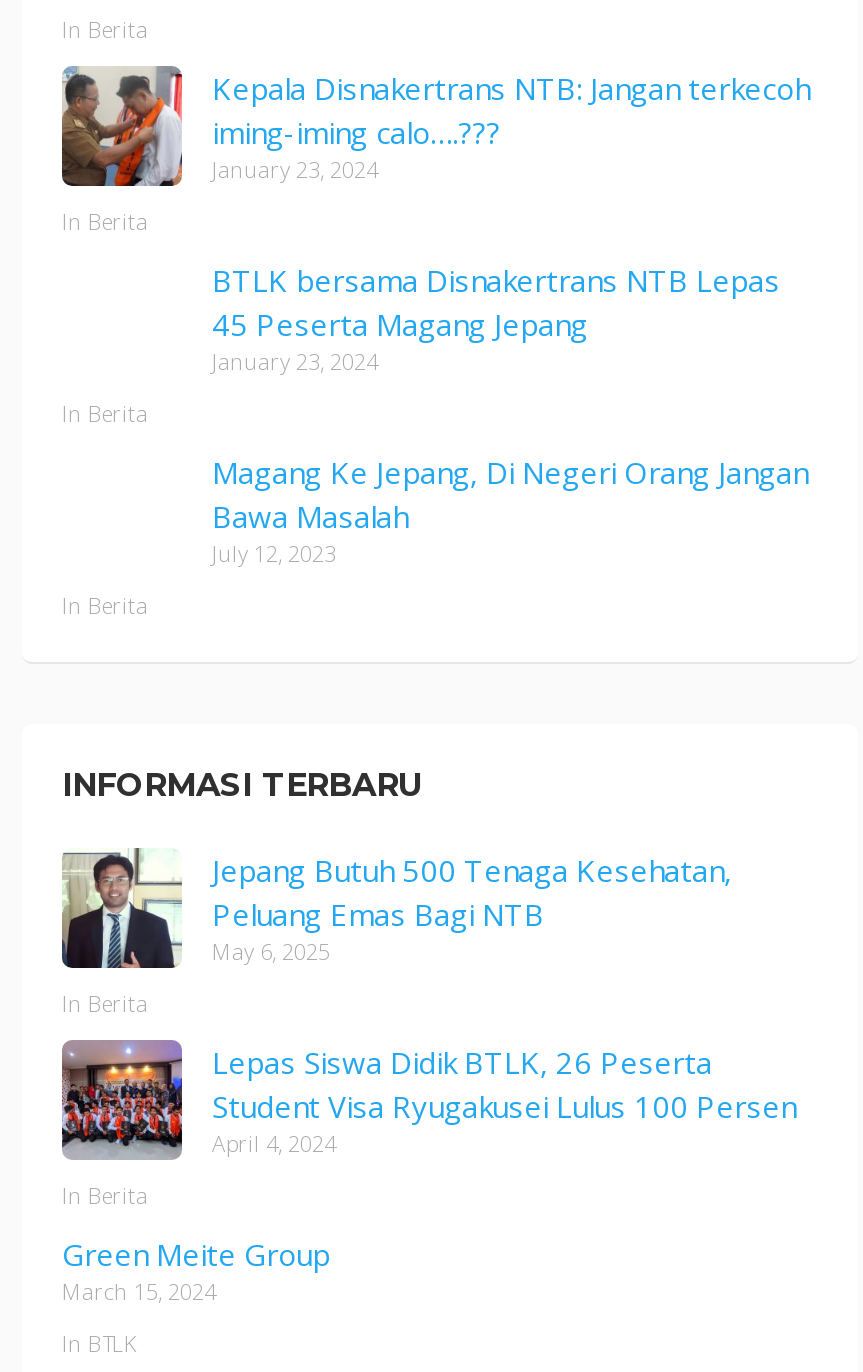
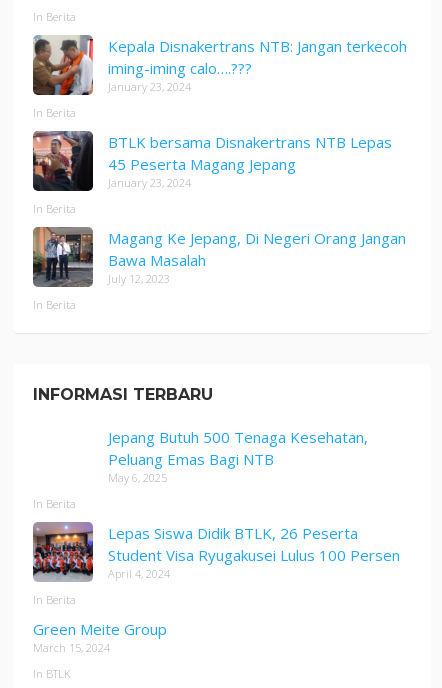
none -> [32,130,94,192] [image]
none -> [32,226,94,288] [image]
[60,847,184,971] [image] -> none

